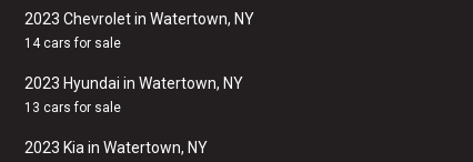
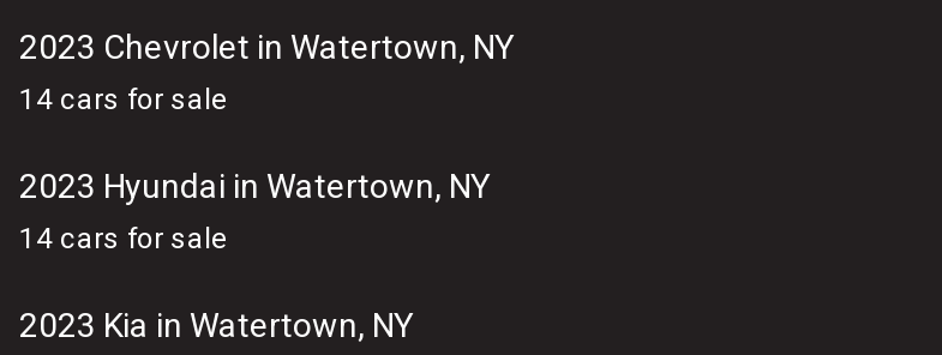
[24,100,121,115] 13 cars for sale -> [19,222,228,255] 14 cars for sale

